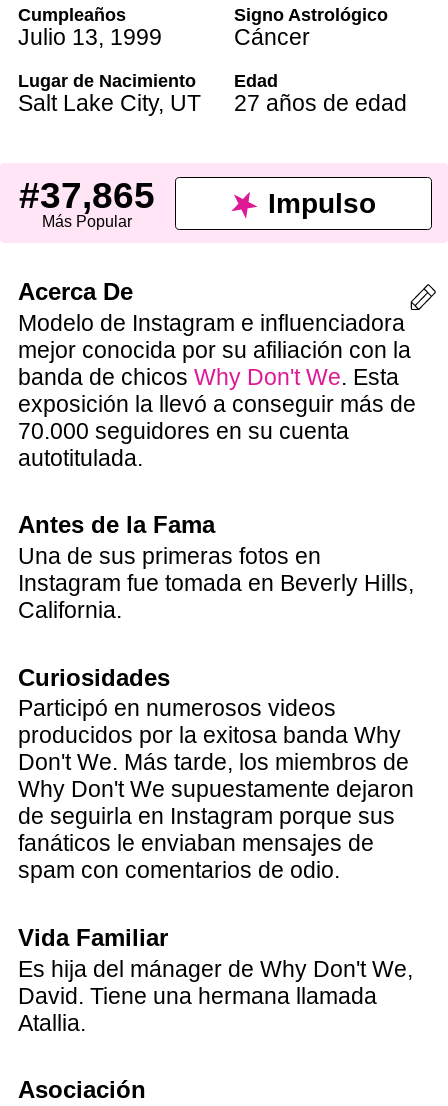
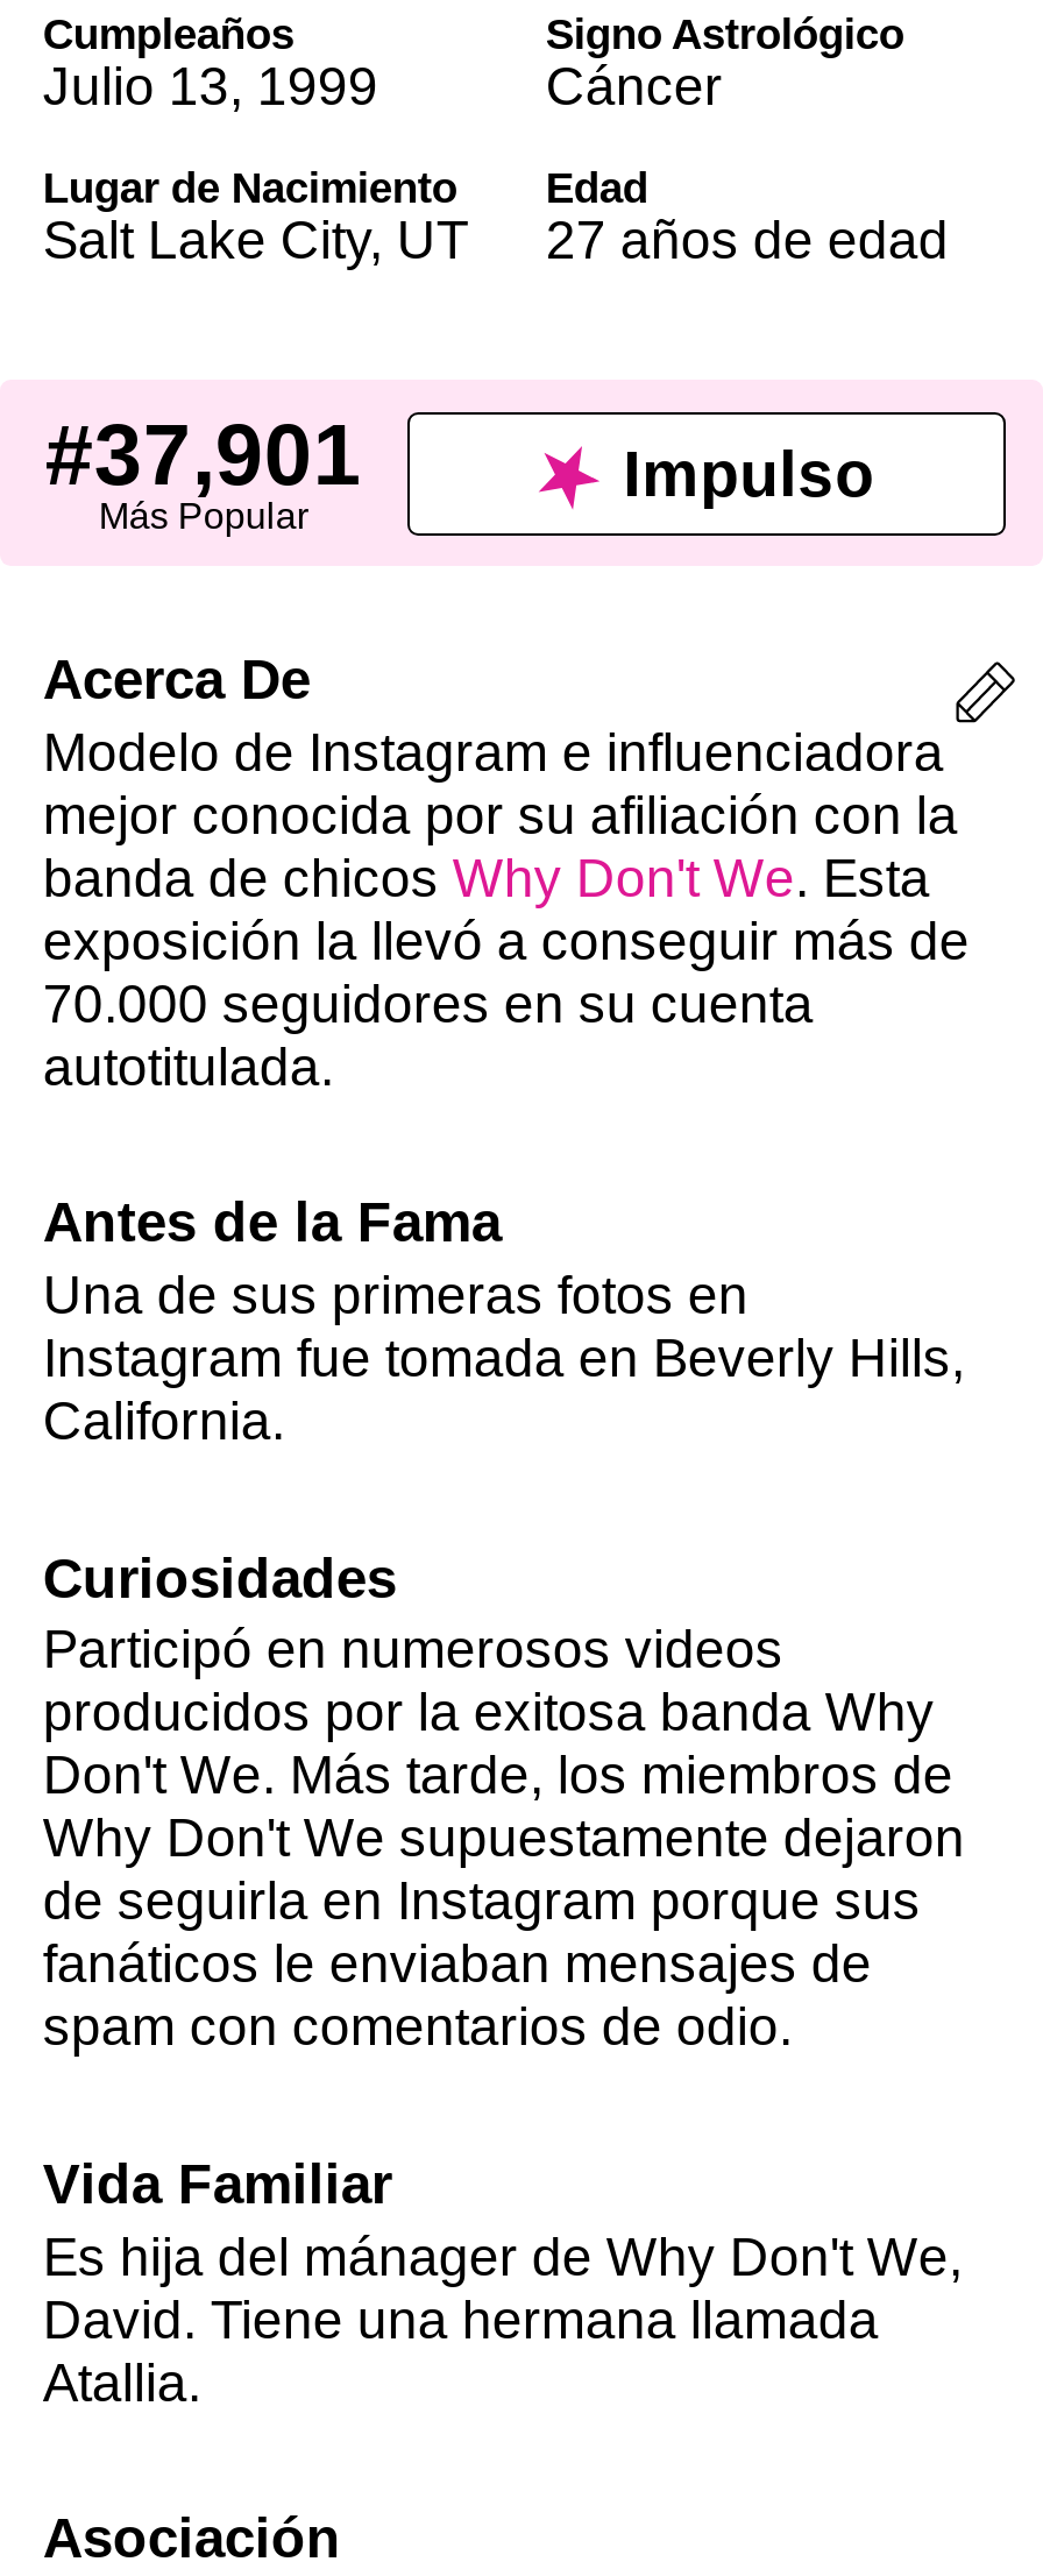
[19,174,155,215] #37,865 -> [45,406,362,502] #37,901

